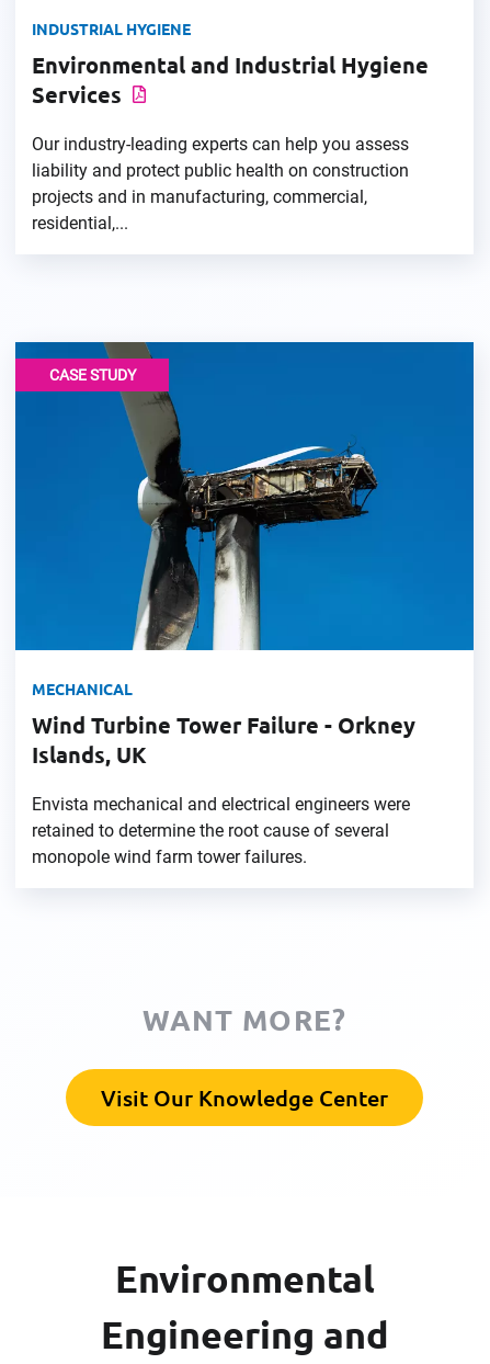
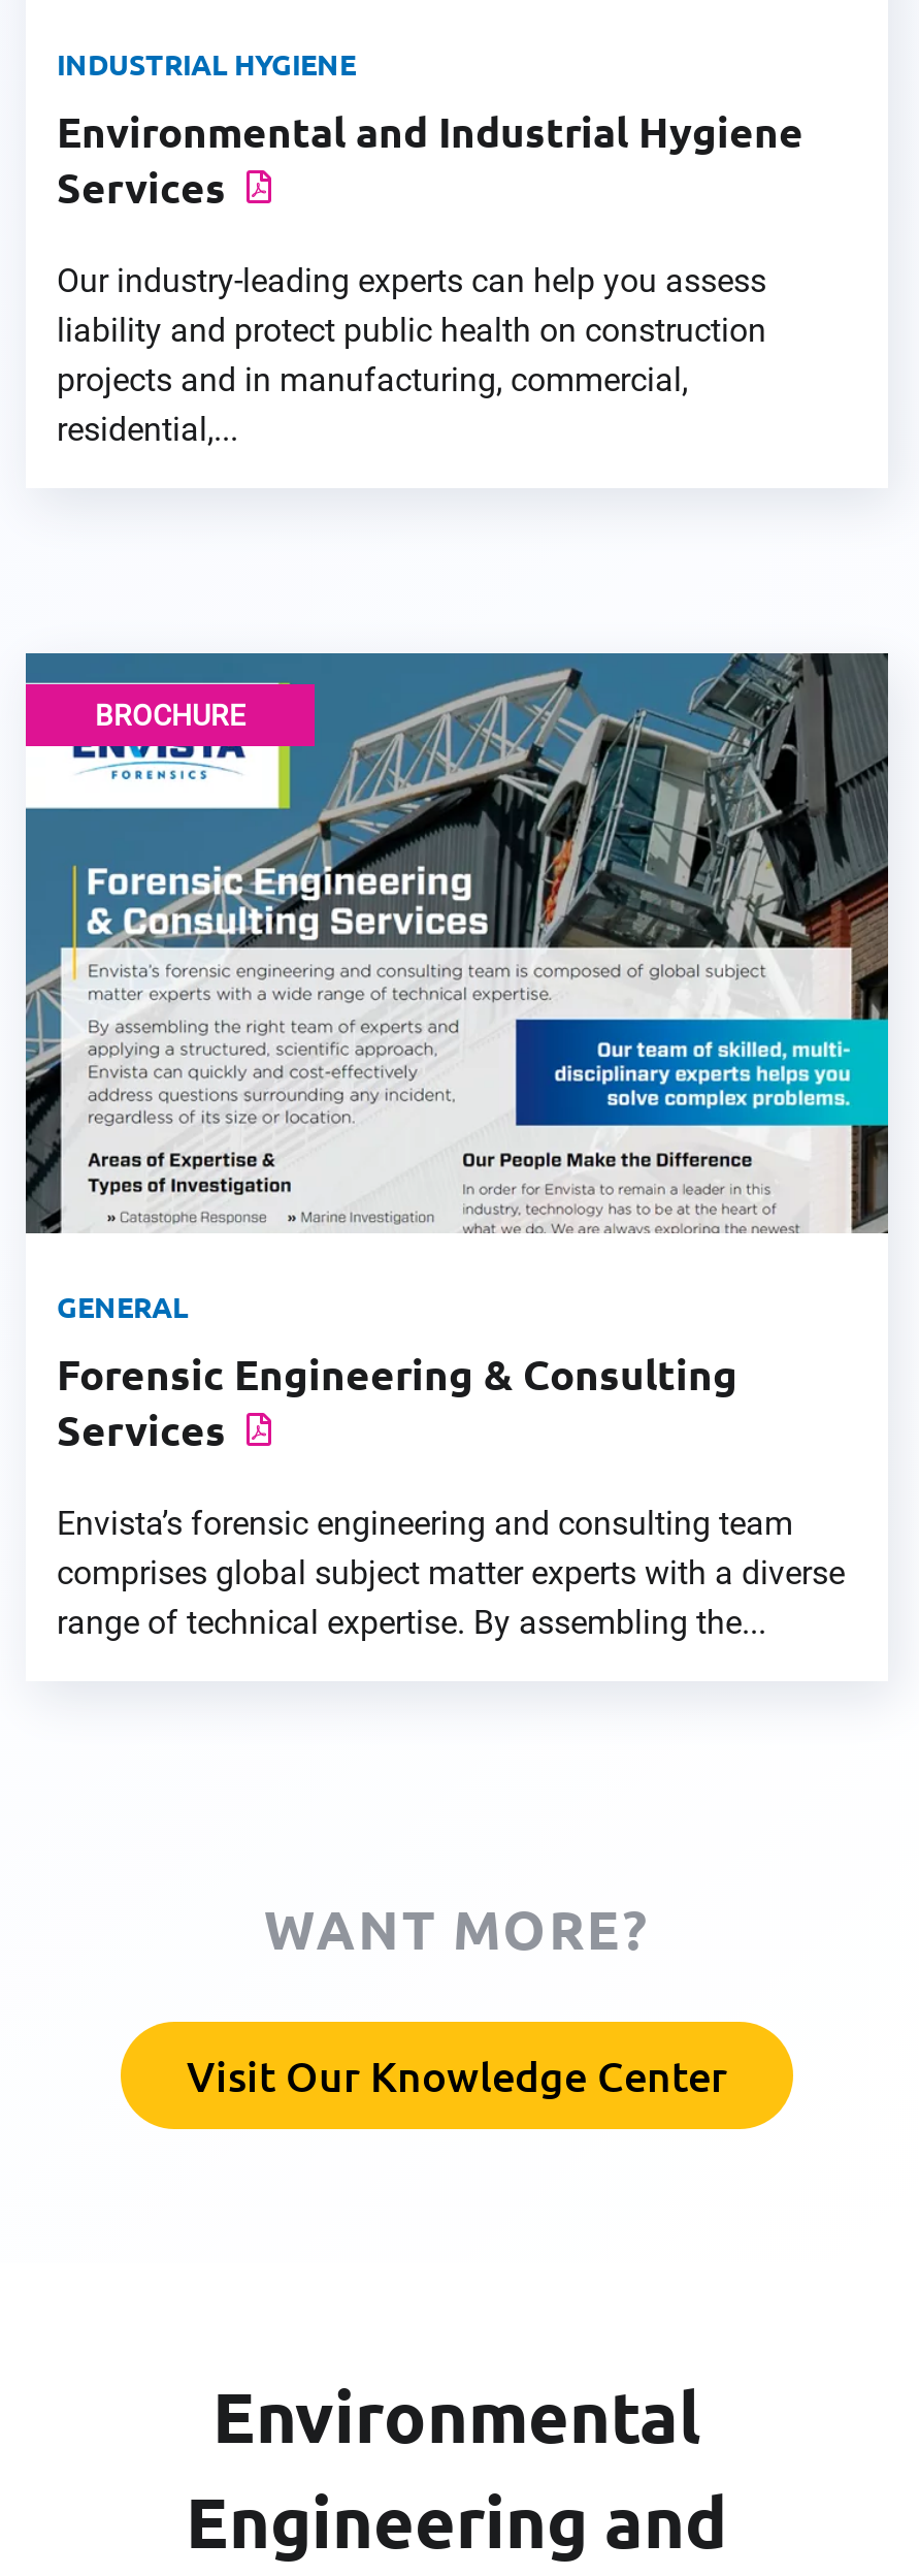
[14,341,475,651] [image] | CASE STUDY -> [24,651,890,1235] [image] | BROCHURE
[32,679,415,769] MECHANICAL | Wind Turbine Tower Failure - Orkney | Islands, UK -> [57,1287,737,1456] GENERAL | Forensic Engineering & Consulting | Services
[32,794,410,867] Envista mechanical and electrical engineers were | retained to determine the root cause of several | monopole wind farm tower failures. -> [57,1503,845,1642] Envista’s forensic engineering and consulting team | comprises global subject matter experts with a diverse | range of technical expertise. By assembling the...

